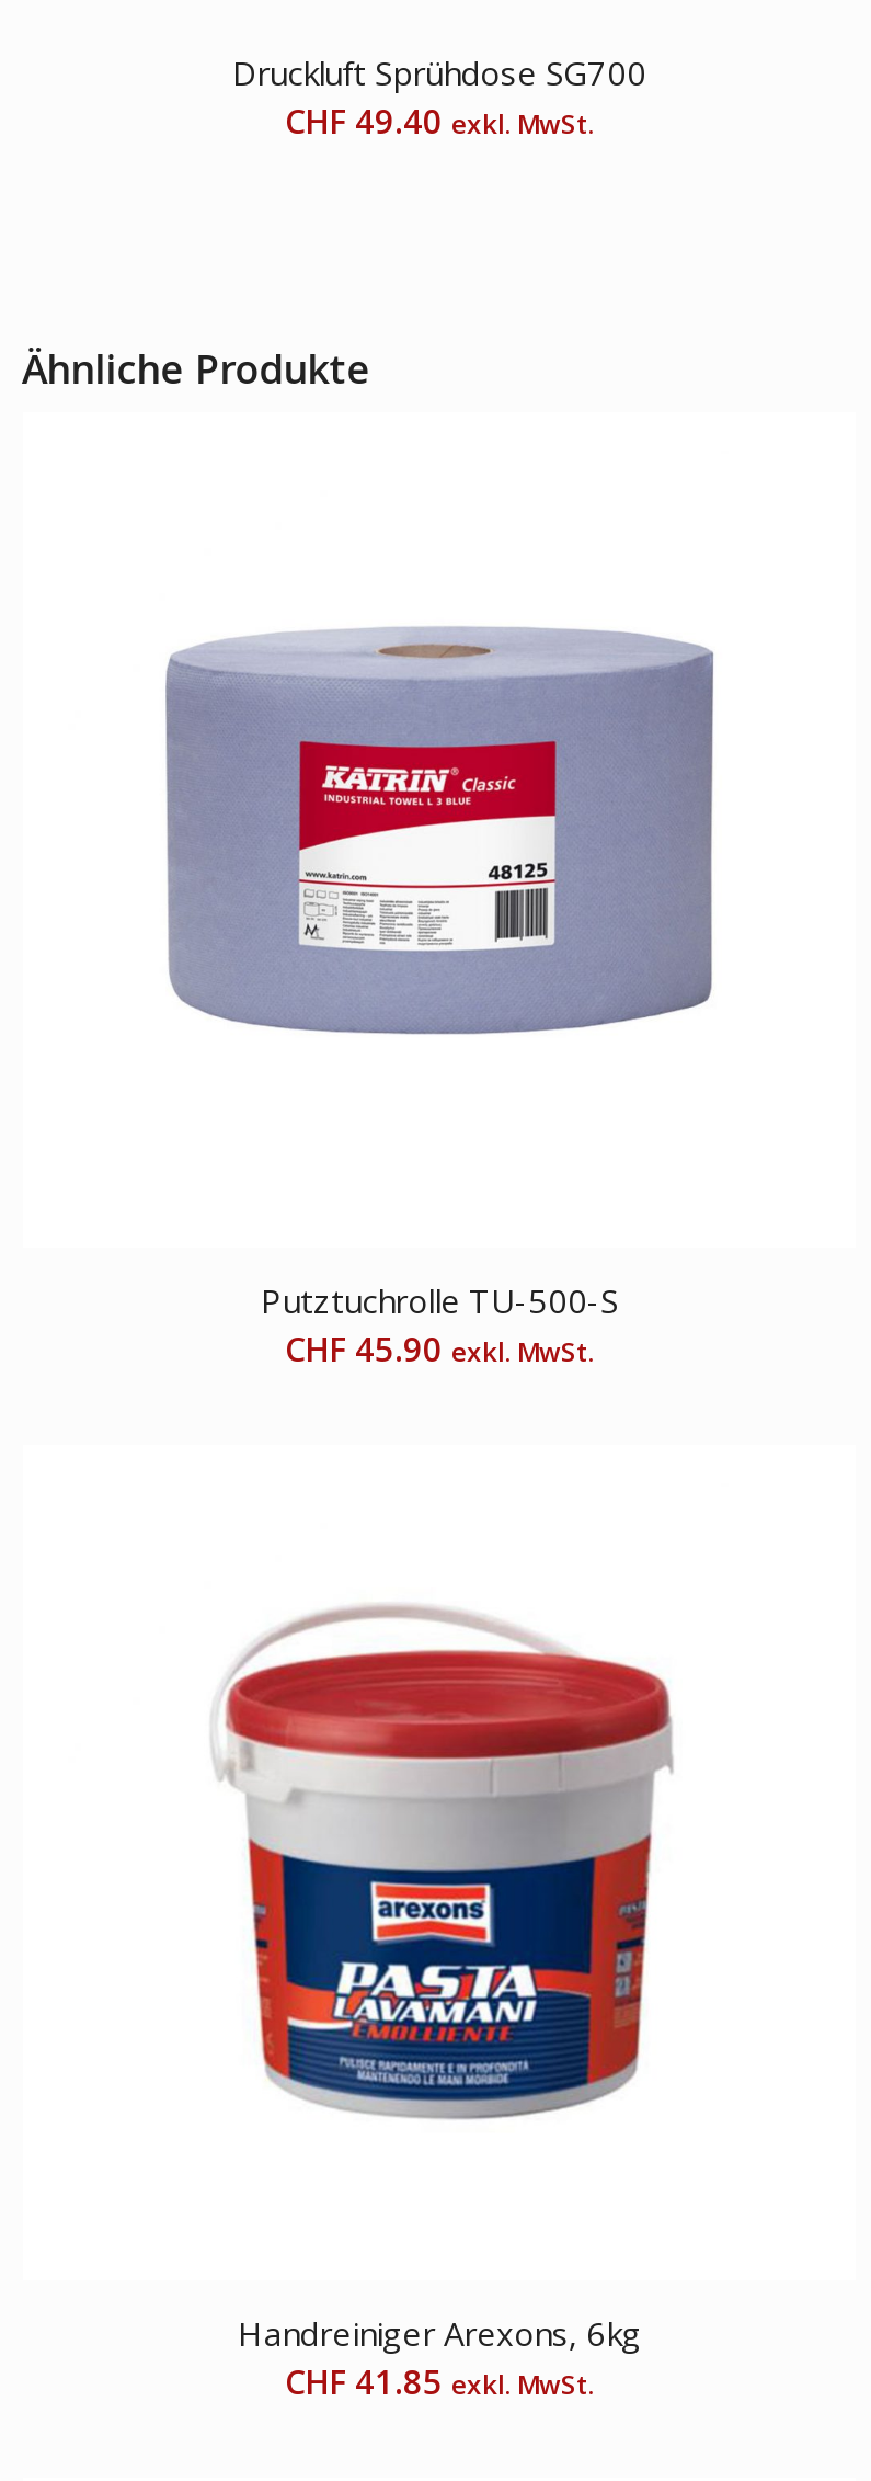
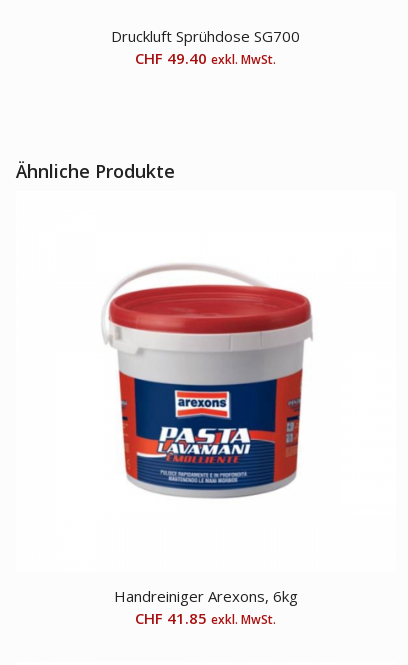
[165,627,715,1035] [image] -> none
[261,1279,618,1371] Putztuchrolle TU-500-S | CHF 45.90 exkl. MwSt. -> none

